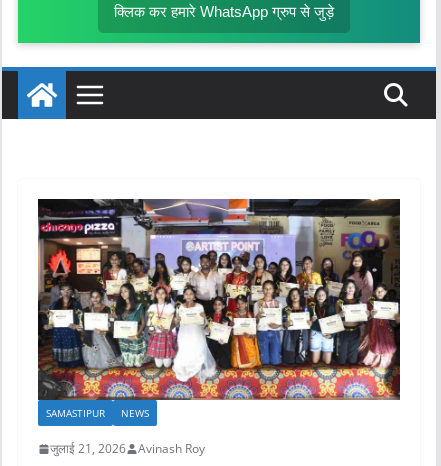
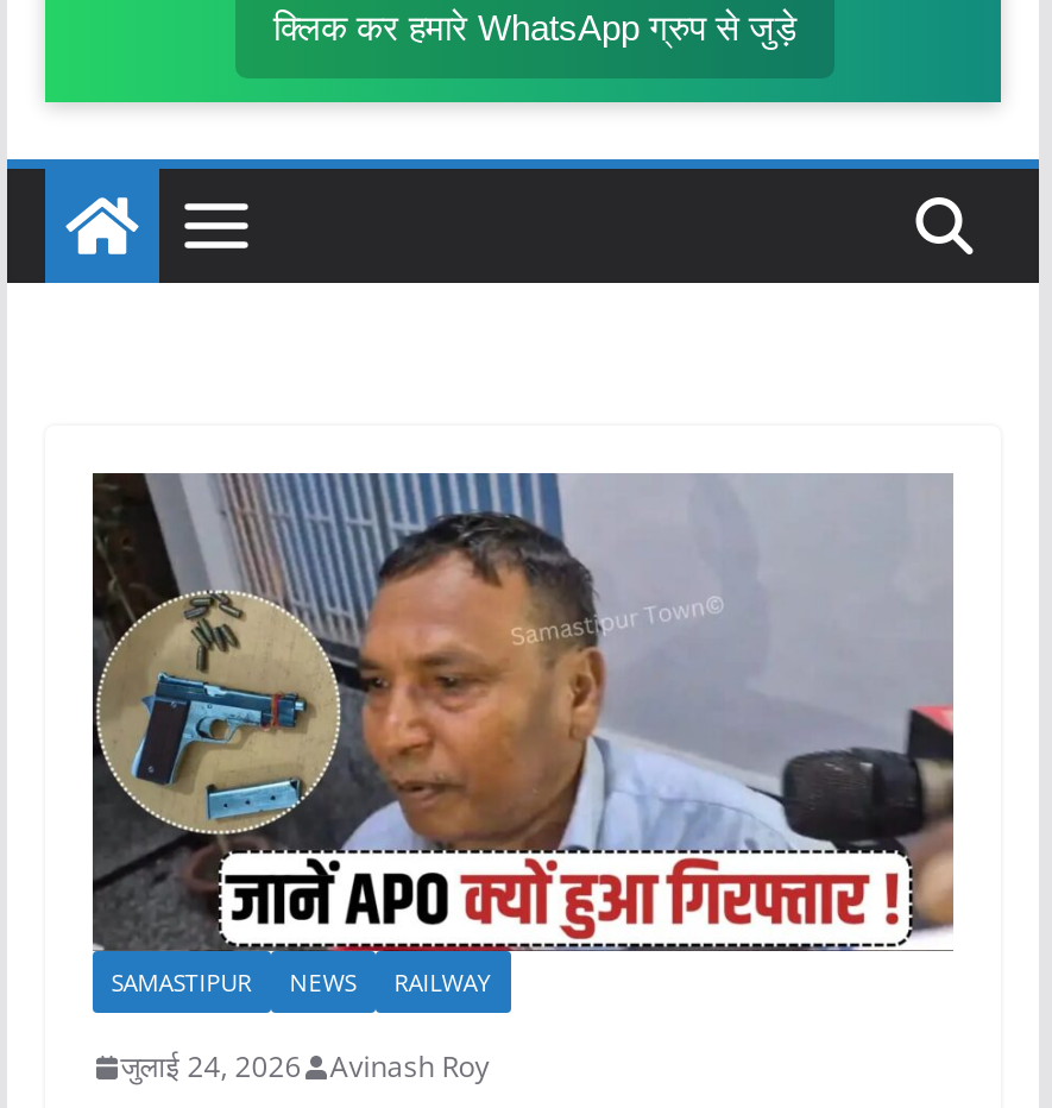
[37,198,401,457] [image] | जुलाई 21, 2026 -> [90,471,956,1087] [image] | RAILWAY | जुलाई 24, 2026

